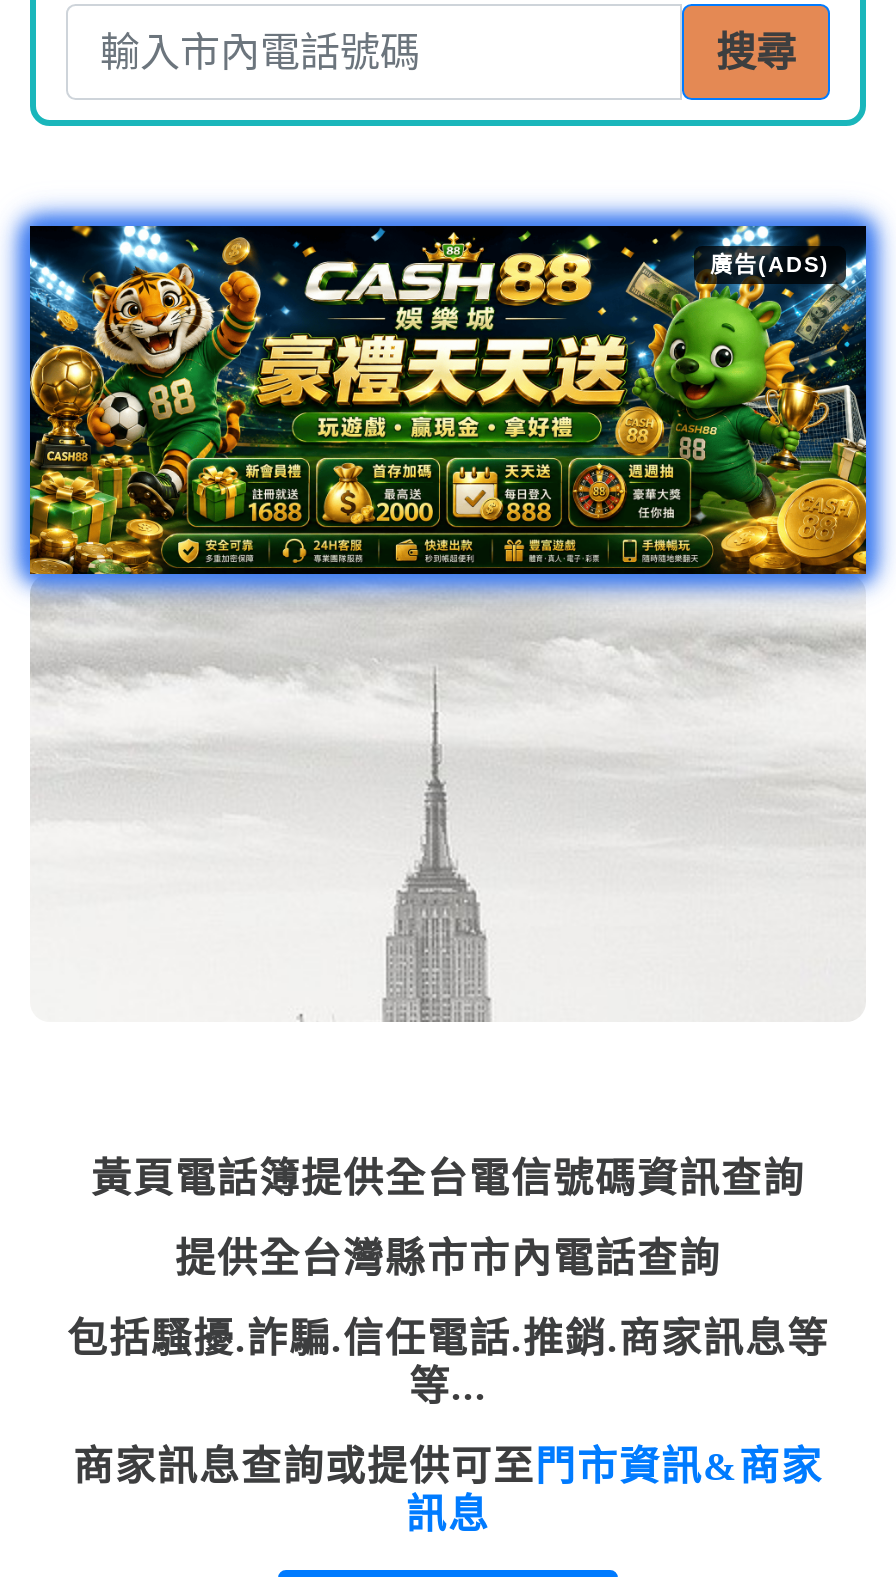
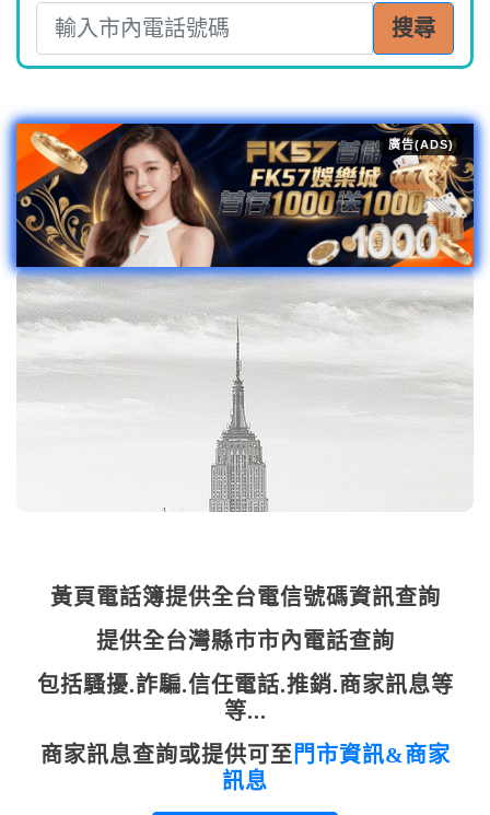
[28,224,868,576] [image] -> [15,123,475,268] [image]

